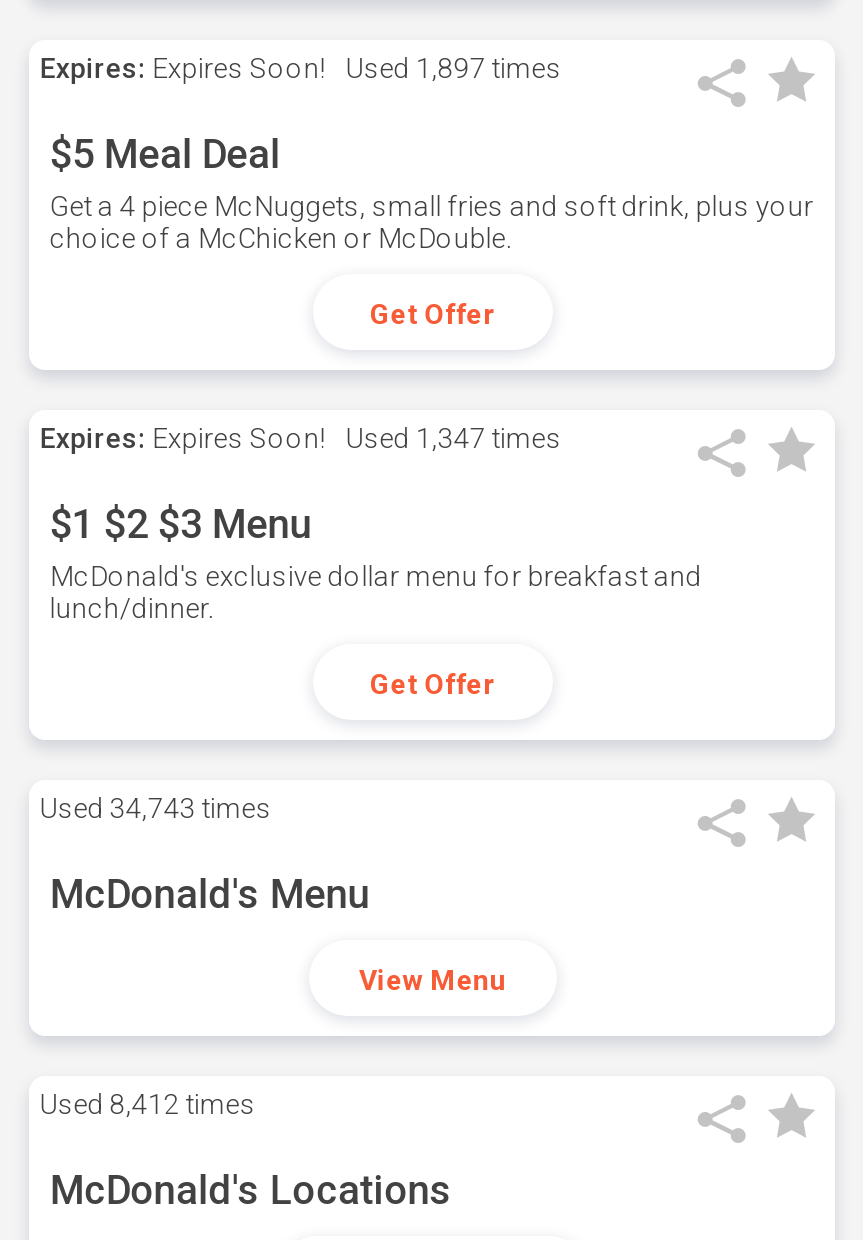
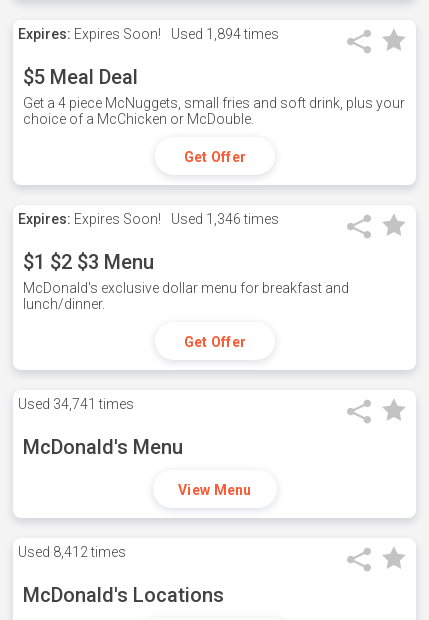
[40,52,562,84] Expires: Expires Soon! Used 1,897 times -> [18,26,279,42] Expires: Expires Soon! Used 1,894 times
[40,422,562,454] Expires: Expires Soon! Used 1,347 times -> [18,211,279,227] Expires: Expires Soon! Used 1,346 times
[40,792,272,824] Used 34,743 times -> [18,396,134,412] Used 34,741 times

